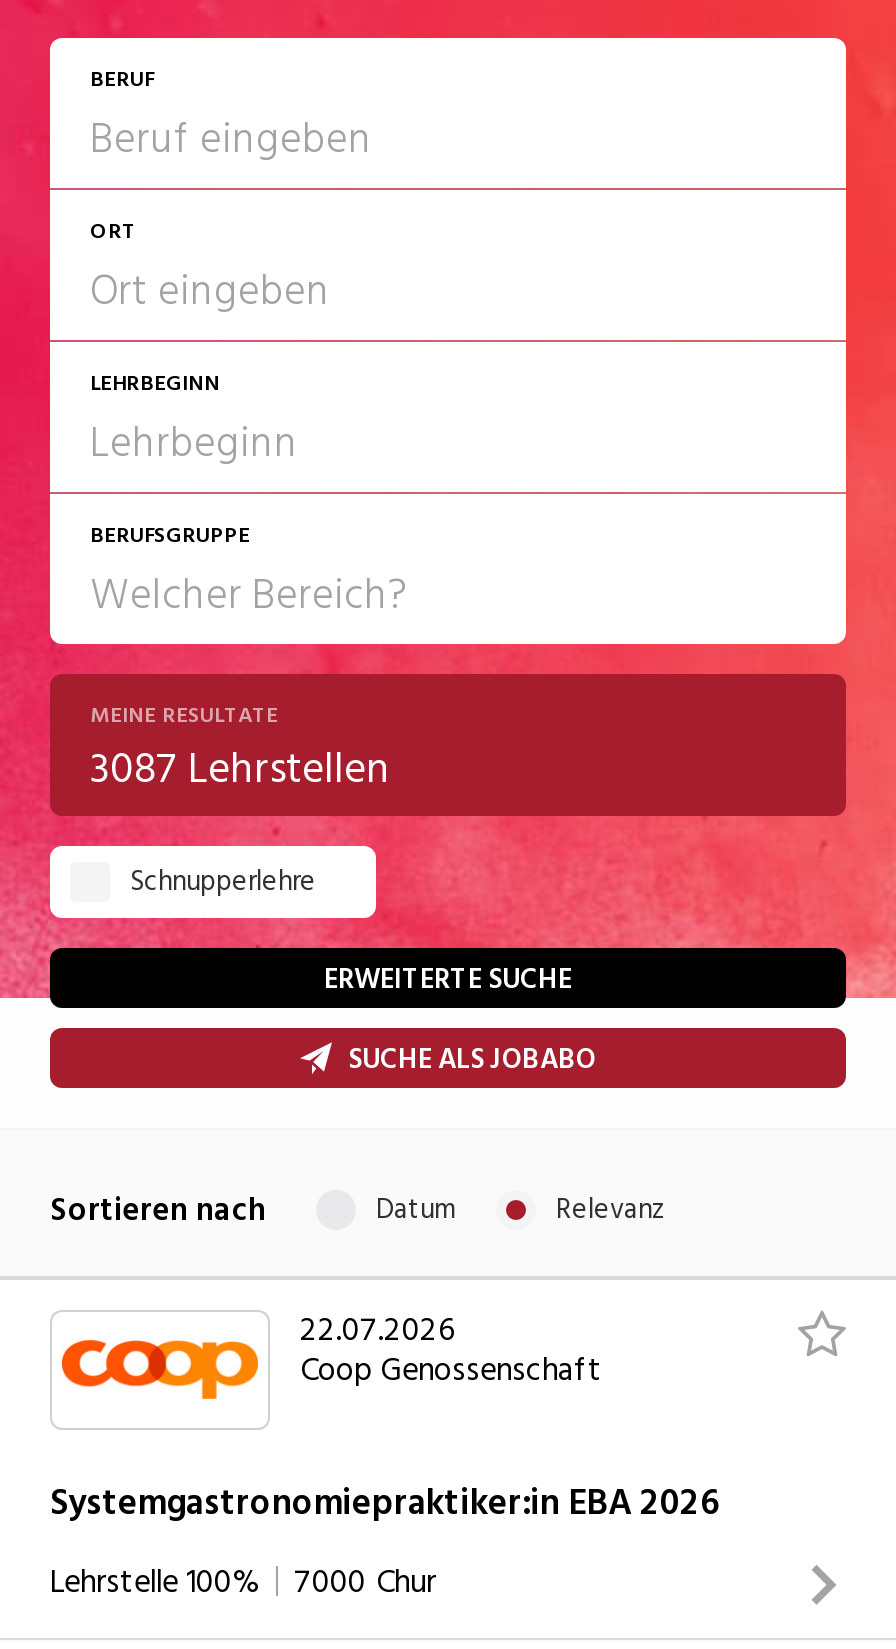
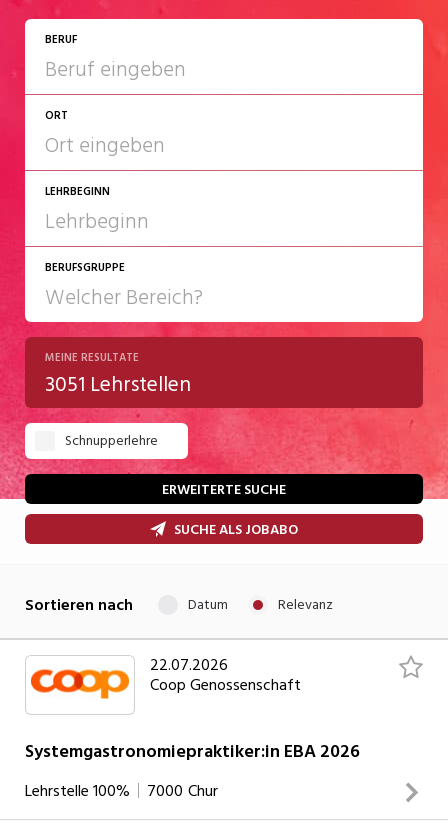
[90,736,390,804] 3087 Lehrstellen -> [45,368,191,402] 3051 Lehrstellen

